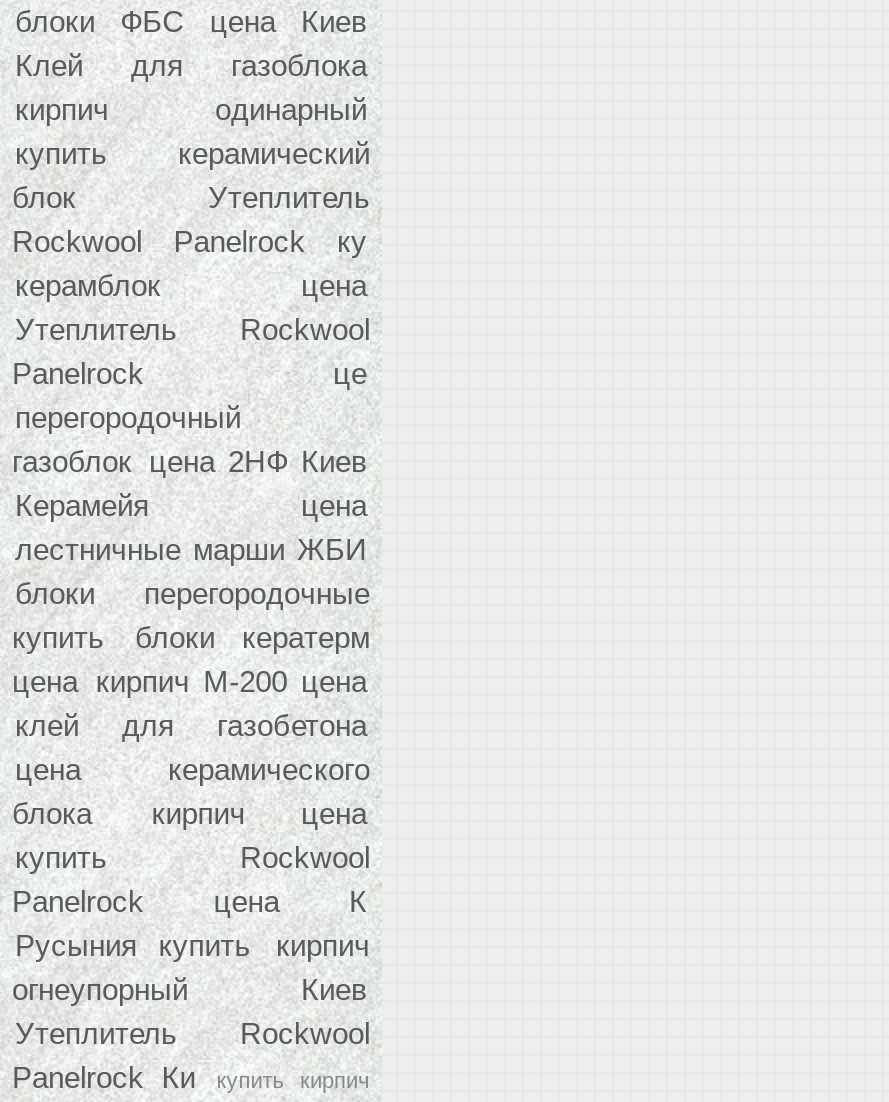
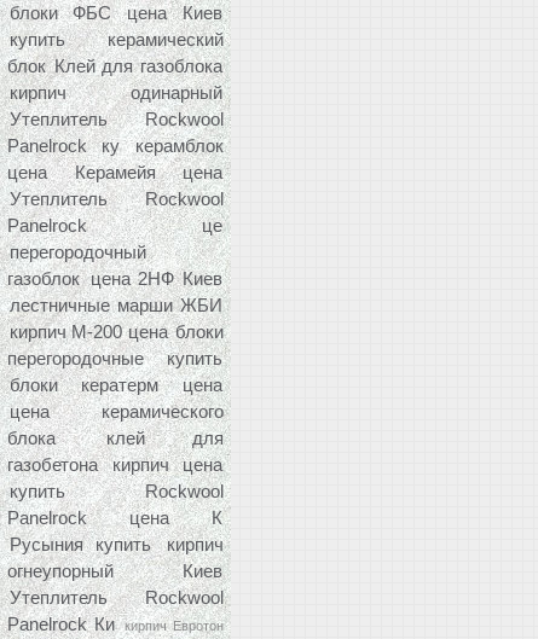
[15,49,367,83] Клей для газоблока -> none
moved [15,93,367,127] -> [9,83,222,103]: кирпич одинарный
moved [15,137,370,171] -> [9,30,224,50]: купить керамический
[12,181,370,303] блок | Утеплитель | Rockwool Panelrock ку | керамблок цена -> [7,56,224,183] блок Клей для газоблока | Утеплитель Rockwool | Panelrock ку | керамблок | цена
moved [15,489,367,523] -> [75,162,222,183]: Керамейя цена
[12,577,370,743] блоки перегородочные | купить | блоки кератерм | цена кирпич М-200 цена | клей для газобетона -> [7,322,224,396] кирпич М-200 цена блоки | перегородочные купить | блоки кератерм цена
moved [12,753,370,831] -> [7,402,224,449]: цена керамического | блока
none -> [7,428,224,475] клей для | газобетона
[216,1069,370,1093] купить кирпич -> [124,619,224,634] кирпич Евротон

